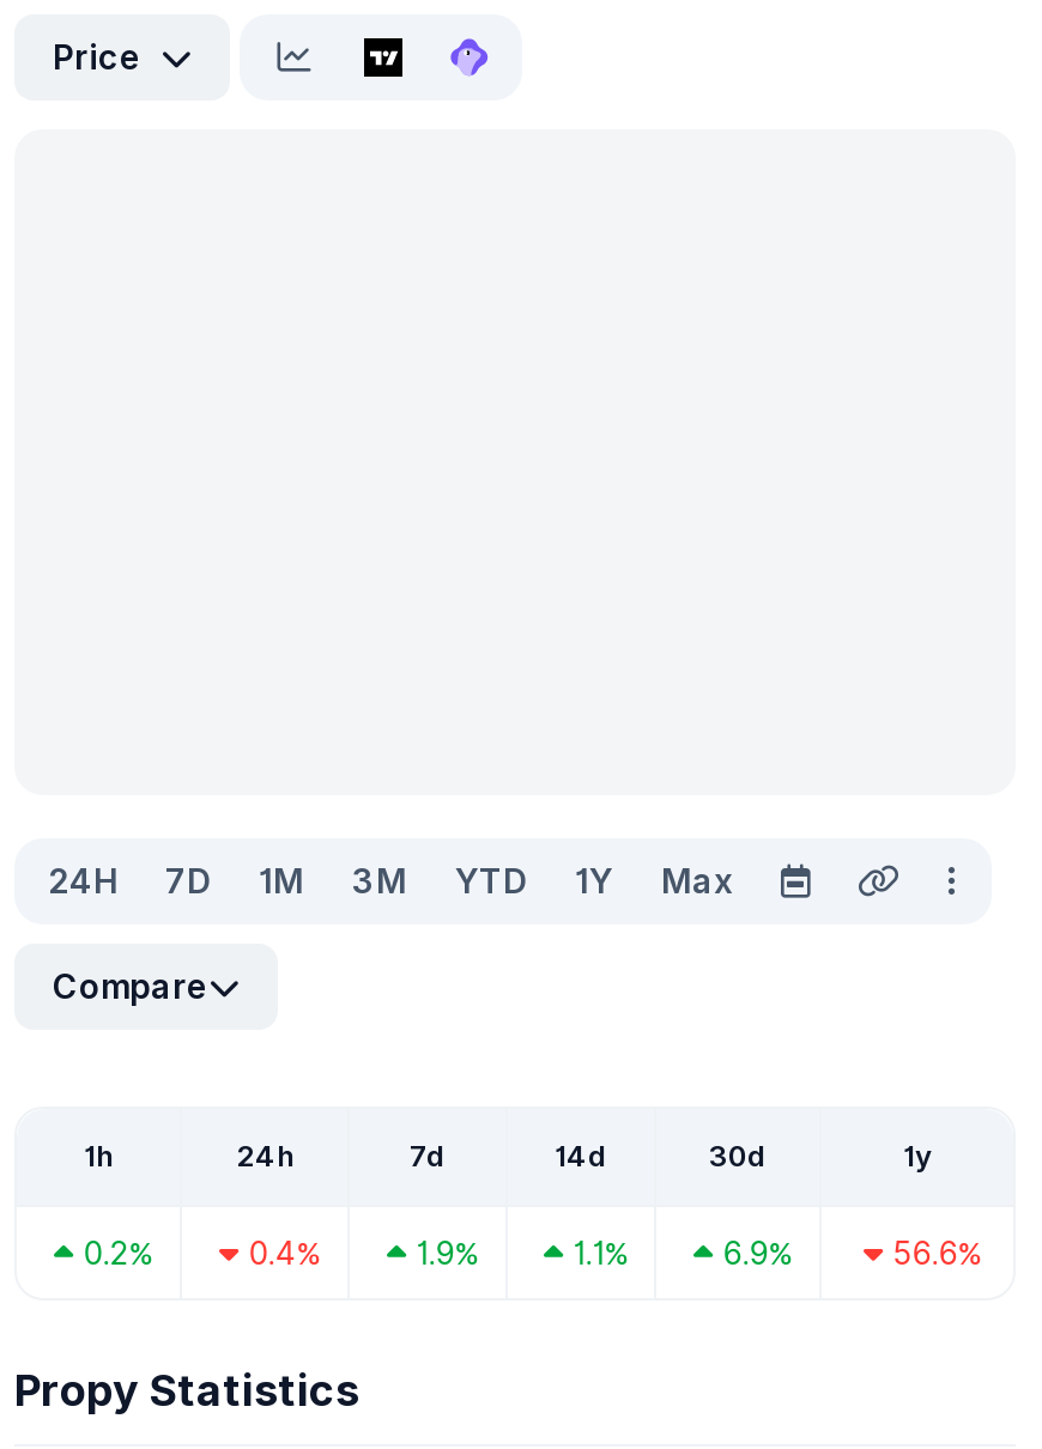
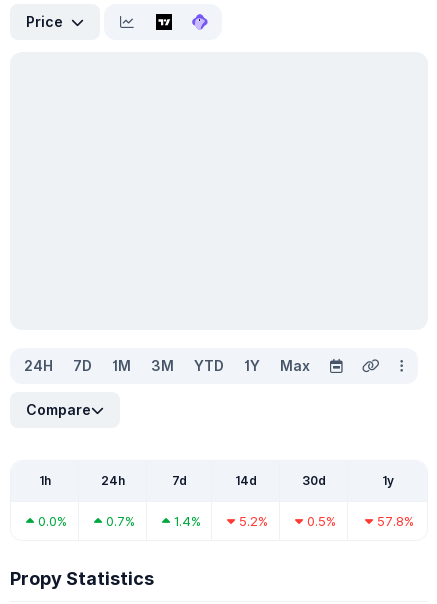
[83,1233,152,1272] 0.2% -> [38,513,67,529] 0.0%
[248,1233,320,1272] 0.4% -> [106,513,135,529] 0.7%
[416,1233,478,1272] 1.9% -> [174,513,201,529] 1.4%
[573,1233,628,1272] 1.1% -> [239,513,268,529] 5.2%
[722,1233,792,1272] 6.9% -> [307,513,336,529] 0.5%
[893,1233,981,1272] 56.6% -> [377,513,414,529] 57.8%

